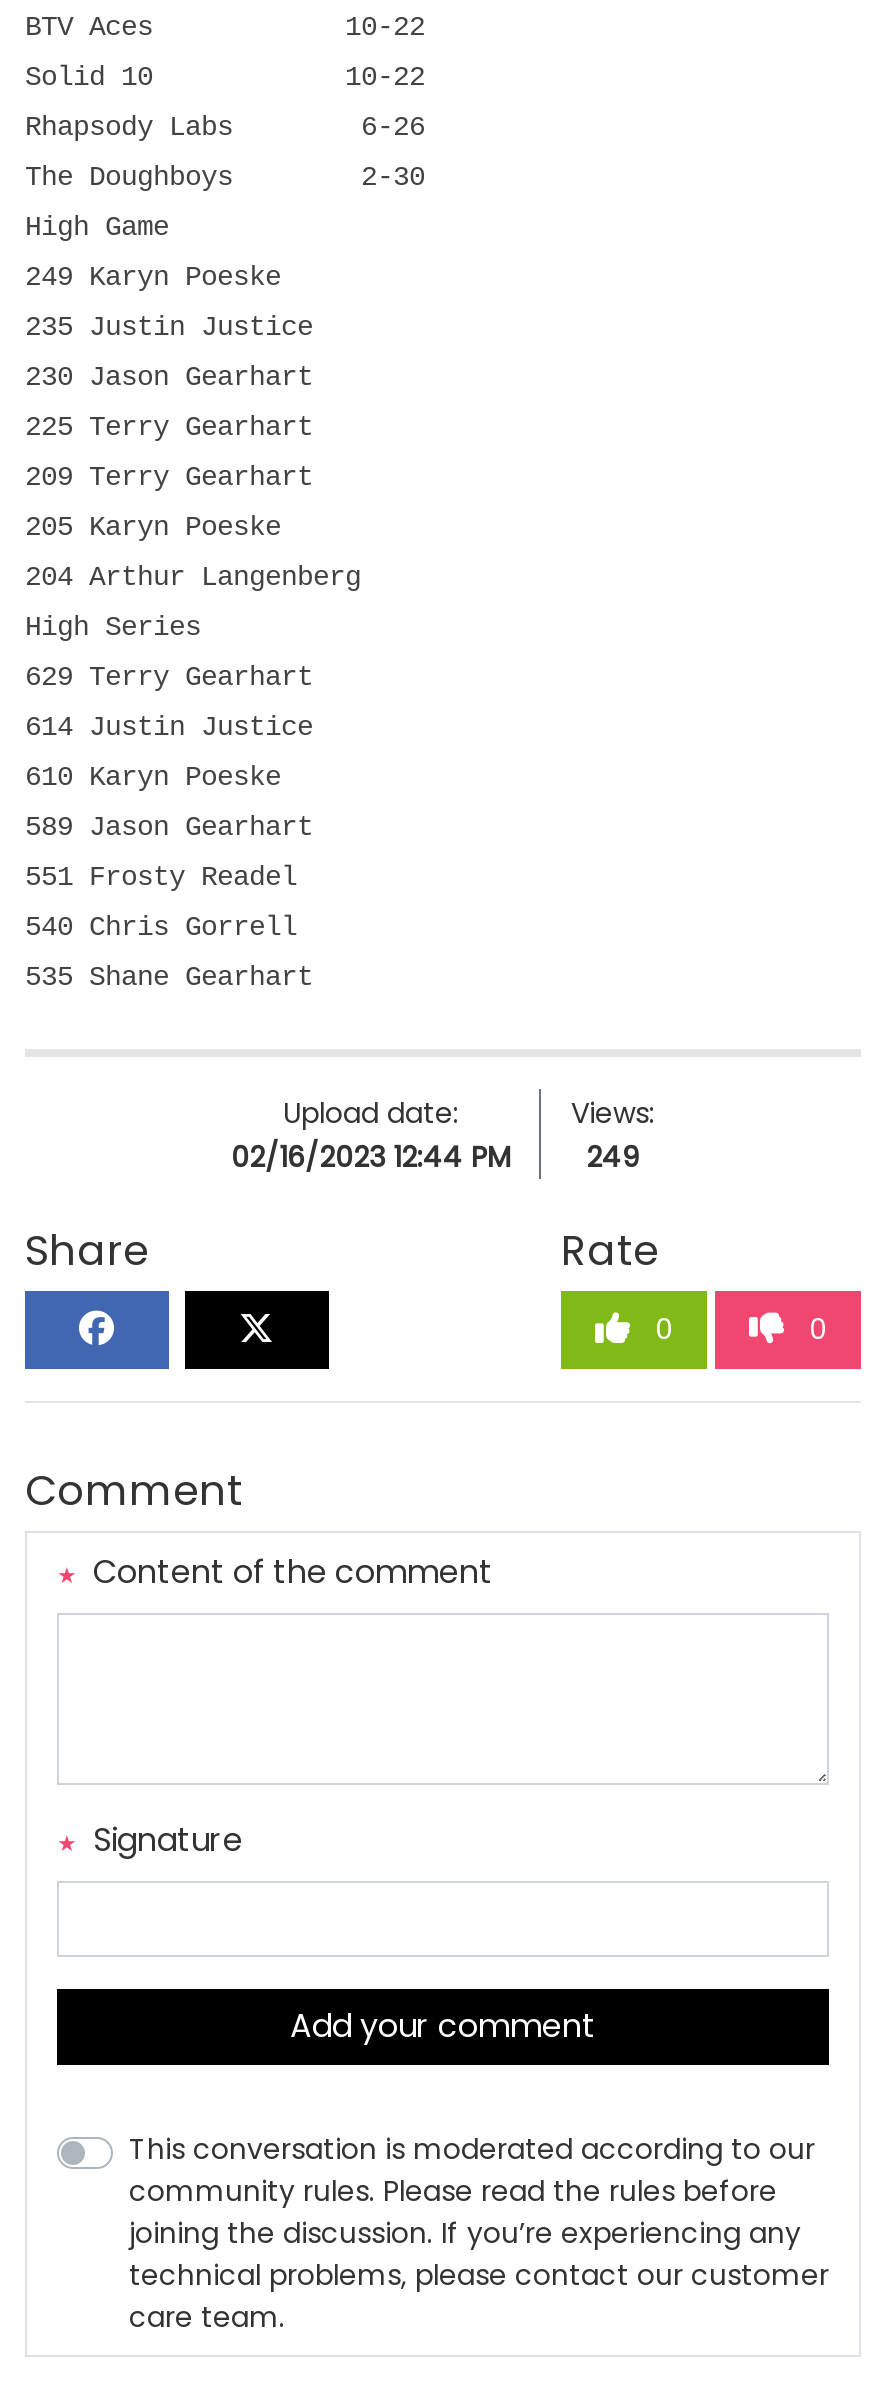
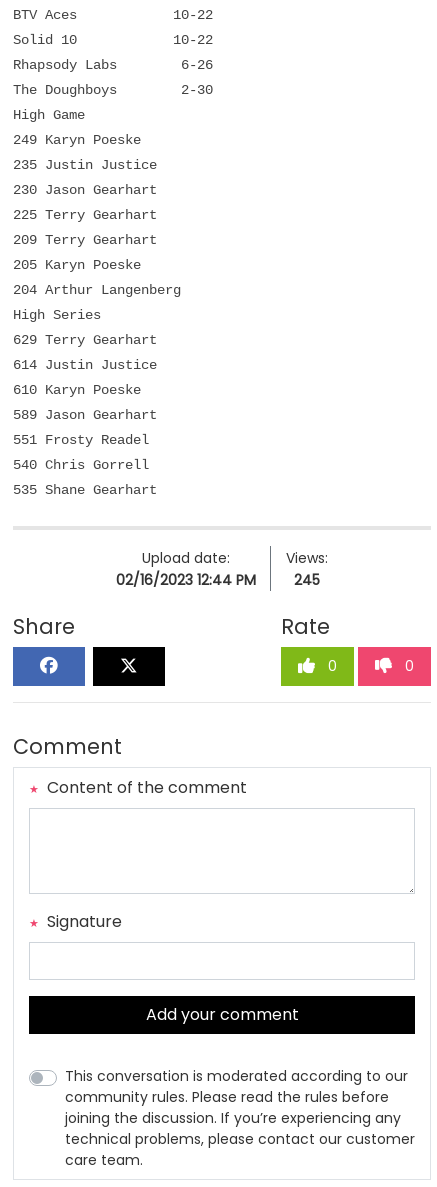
[231,1137,640,1177] 02/16/2023 12:44 PM 249 -> [116,570,320,590] 02/16/2023 12:44 PM 245

